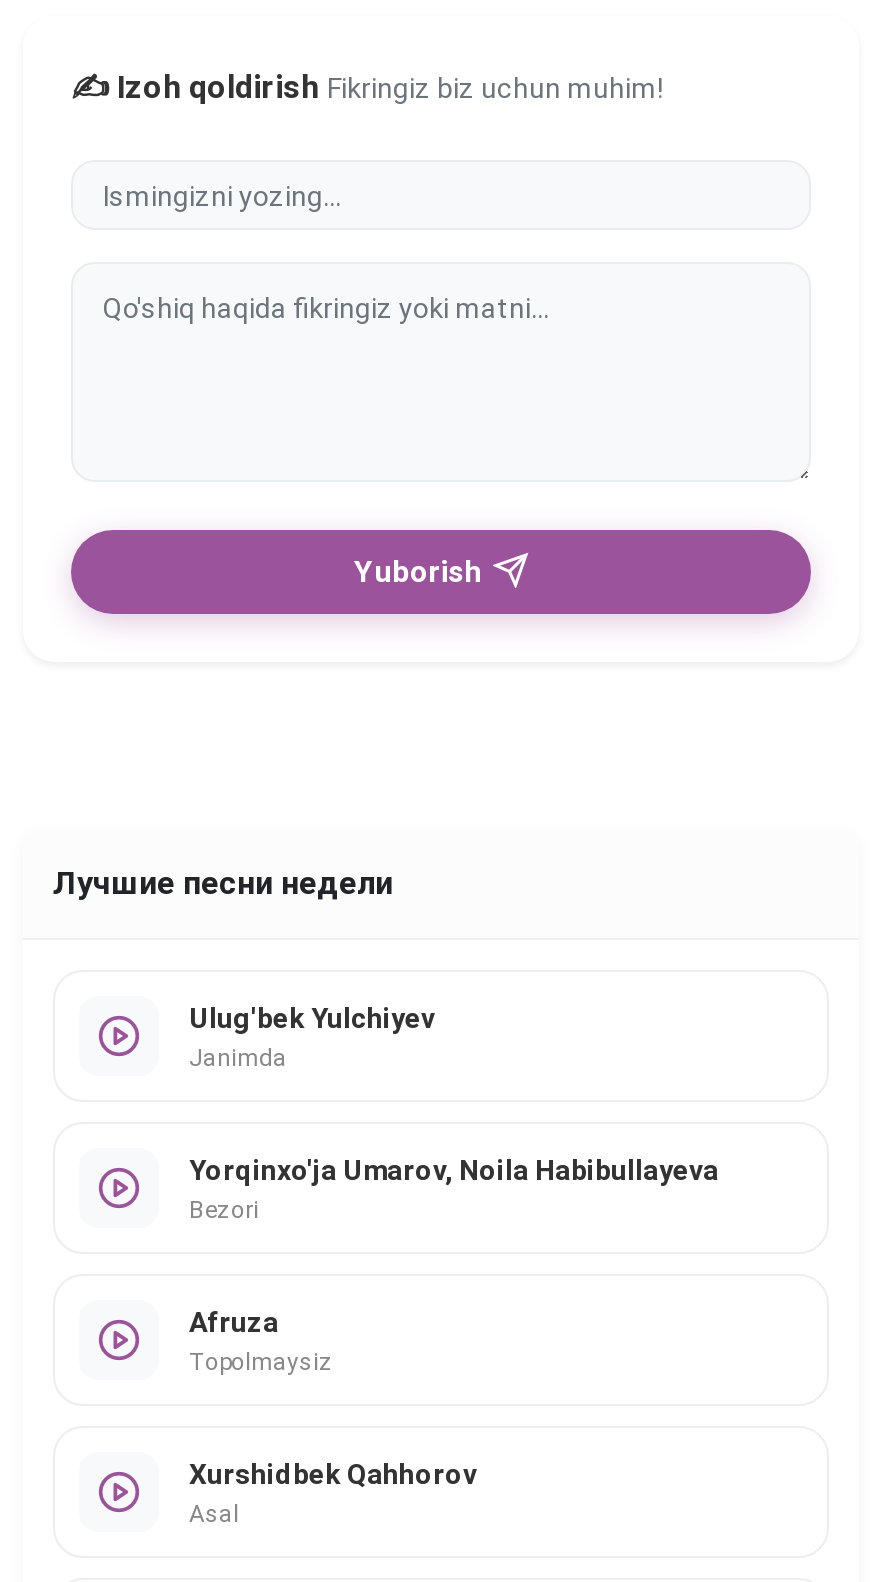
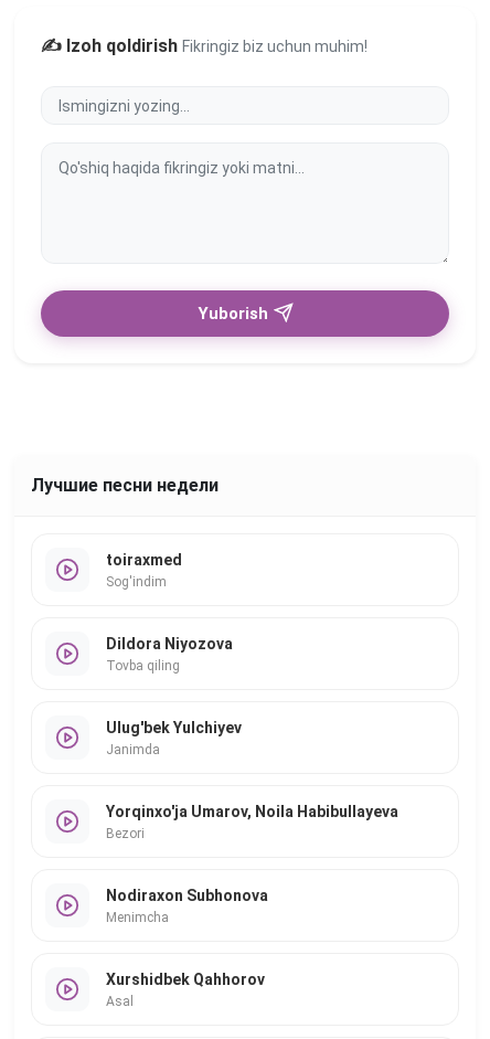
none -> [106,550,182,589] toiraxmed | Sog'indim
none -> [106,634,233,673] Dildora Niyozova | Tovba qiling
[189,1305,333,1375] Afruza | Topolmaysiz -> [106,886,268,925] Nodiraxon Subhonova | Menimcha

